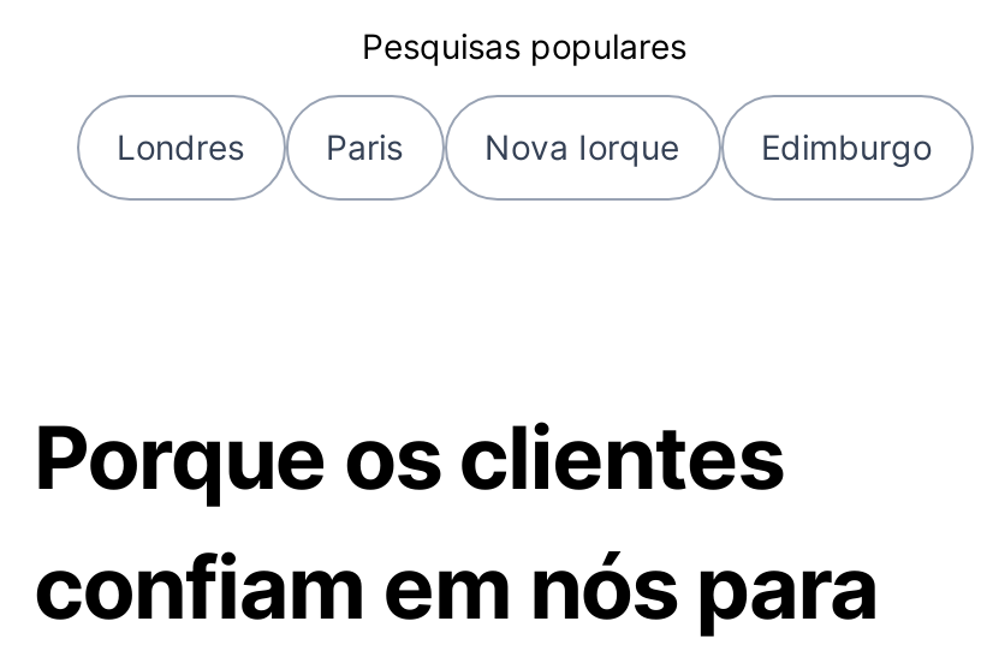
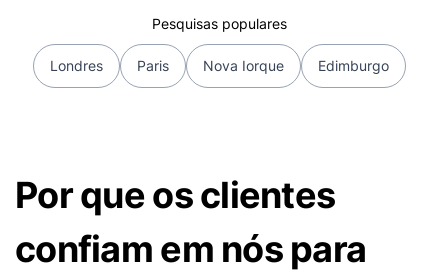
[34,405,784,510] Porque os clientes -> [15,173,335,217] Por que os clientes

